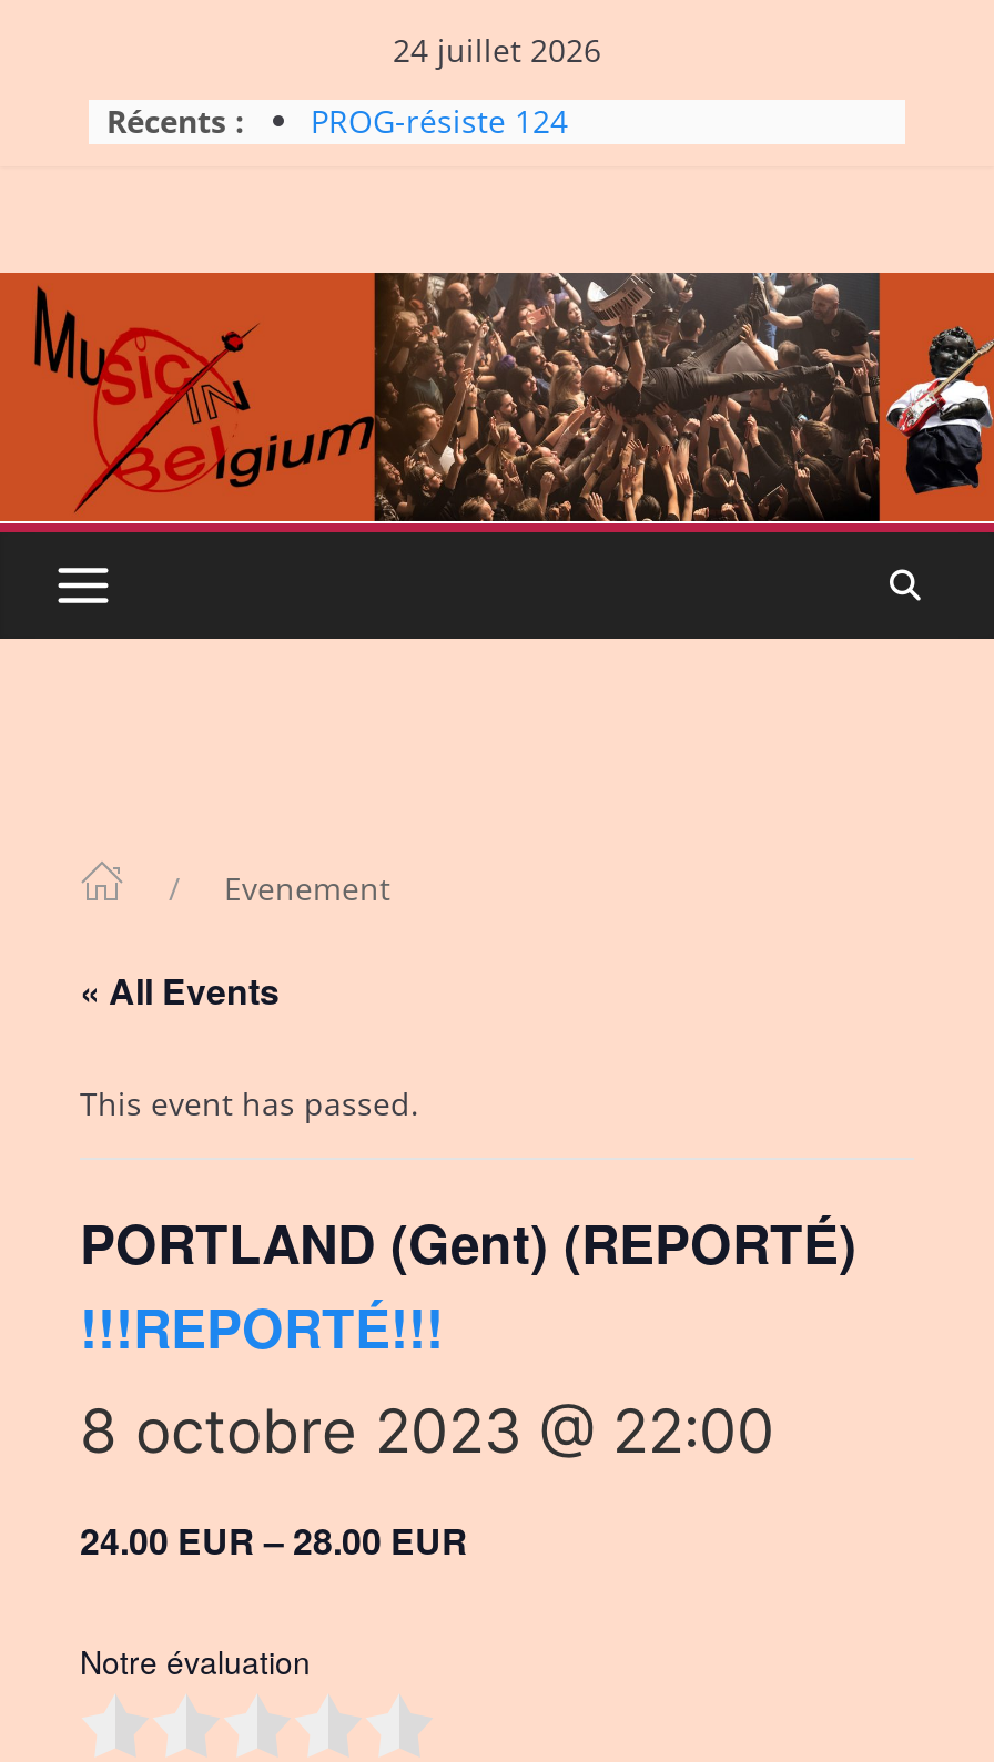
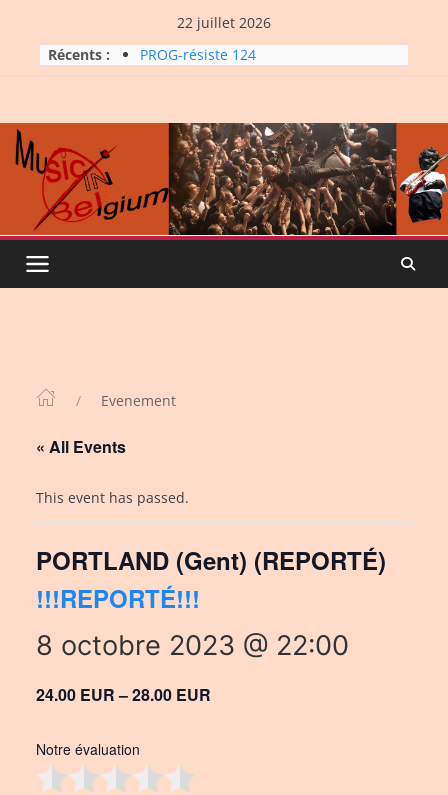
[393,29,601,71] 24 juillet 2026 -> [177,13,271,32] 22 juillet 2026

